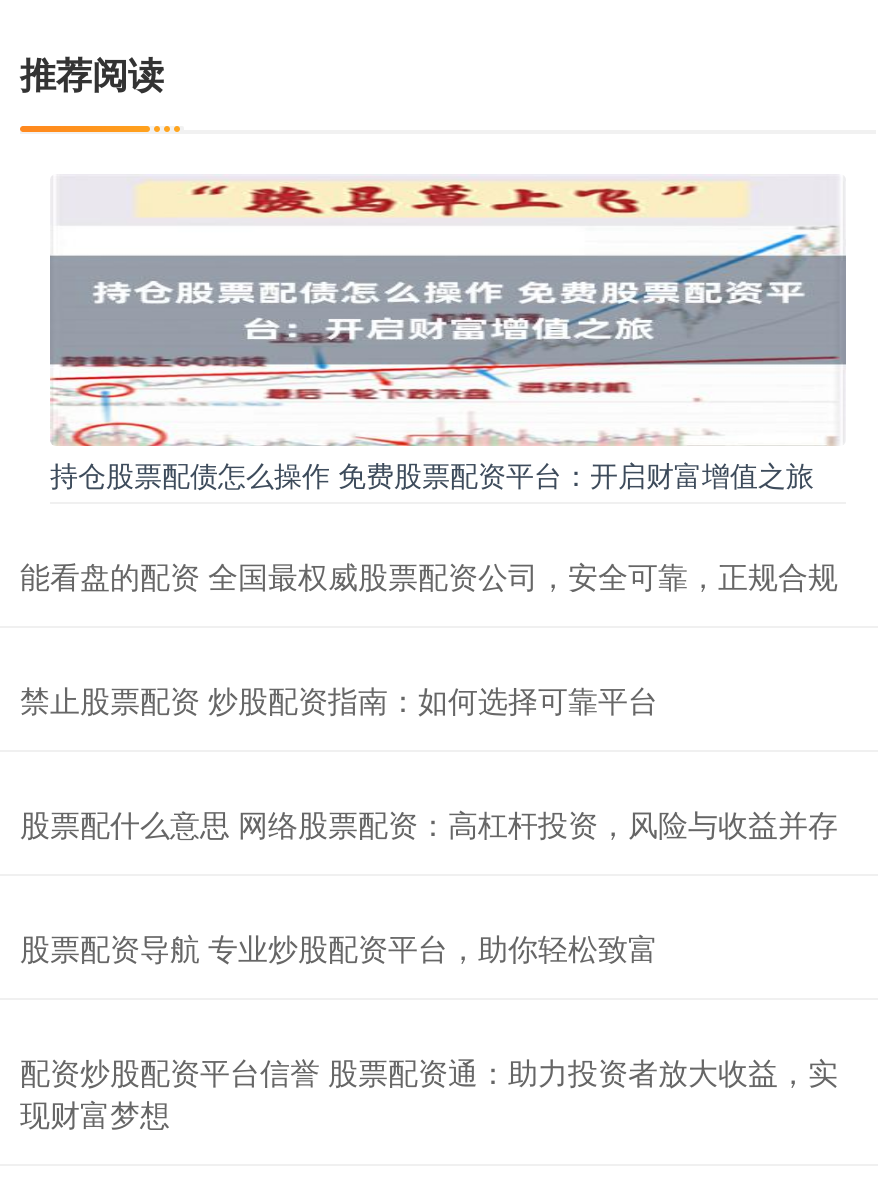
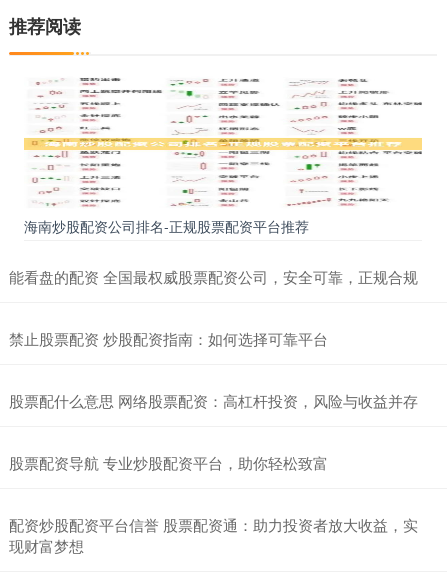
[48,176,848,493] [image] | 持仓股票配债怎么操作 免费股票配资平台：开启财富增值之旅 -> [23,77,423,236] [image] | 海南炒股配资公司排名-正规股票配资平台推荐

